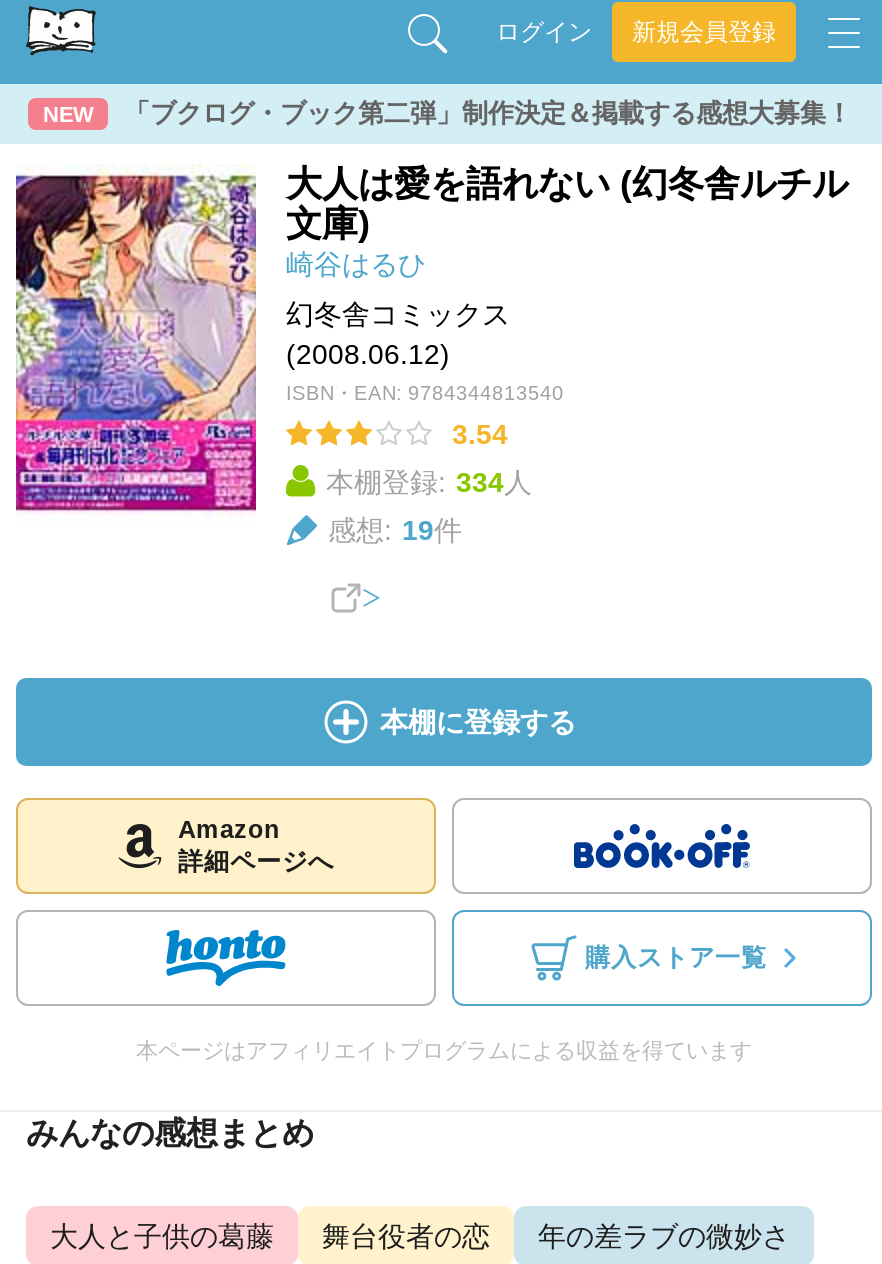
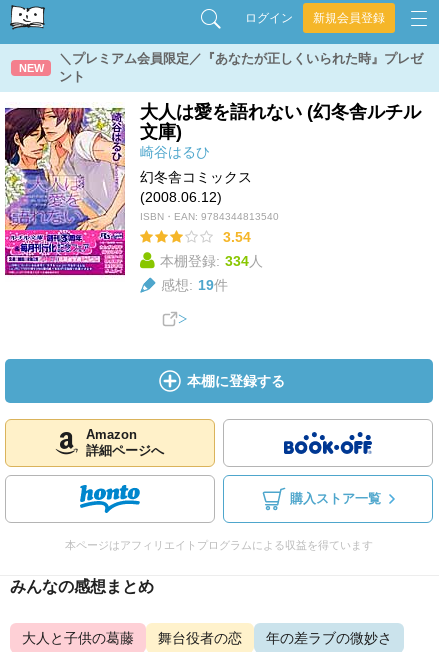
[124,98,852,128] 「ブクログ・ブック第二弾」制作決定＆掲載する感想大募集！ -> [59,51,423,84] ＼プレミアム会員限定／『あなたが正しくいられた時』プレゼ | ント

